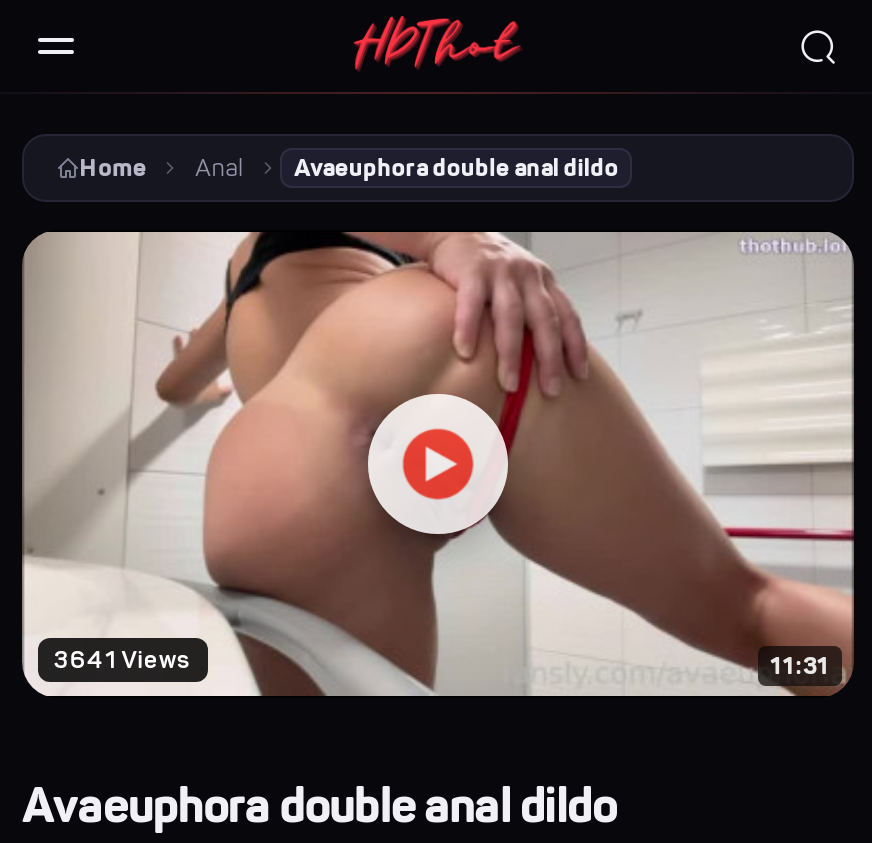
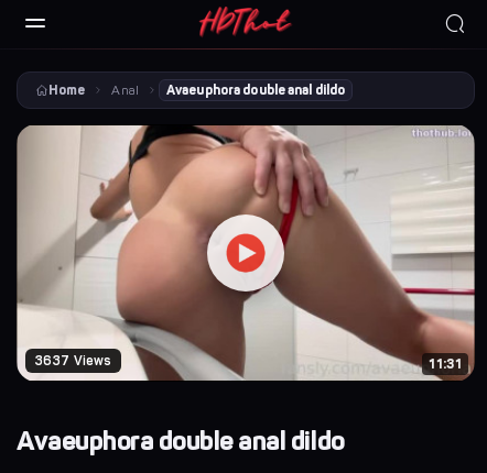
[54,646,191,674] 3641 Views -> [34,353,112,369] 3637 Views

